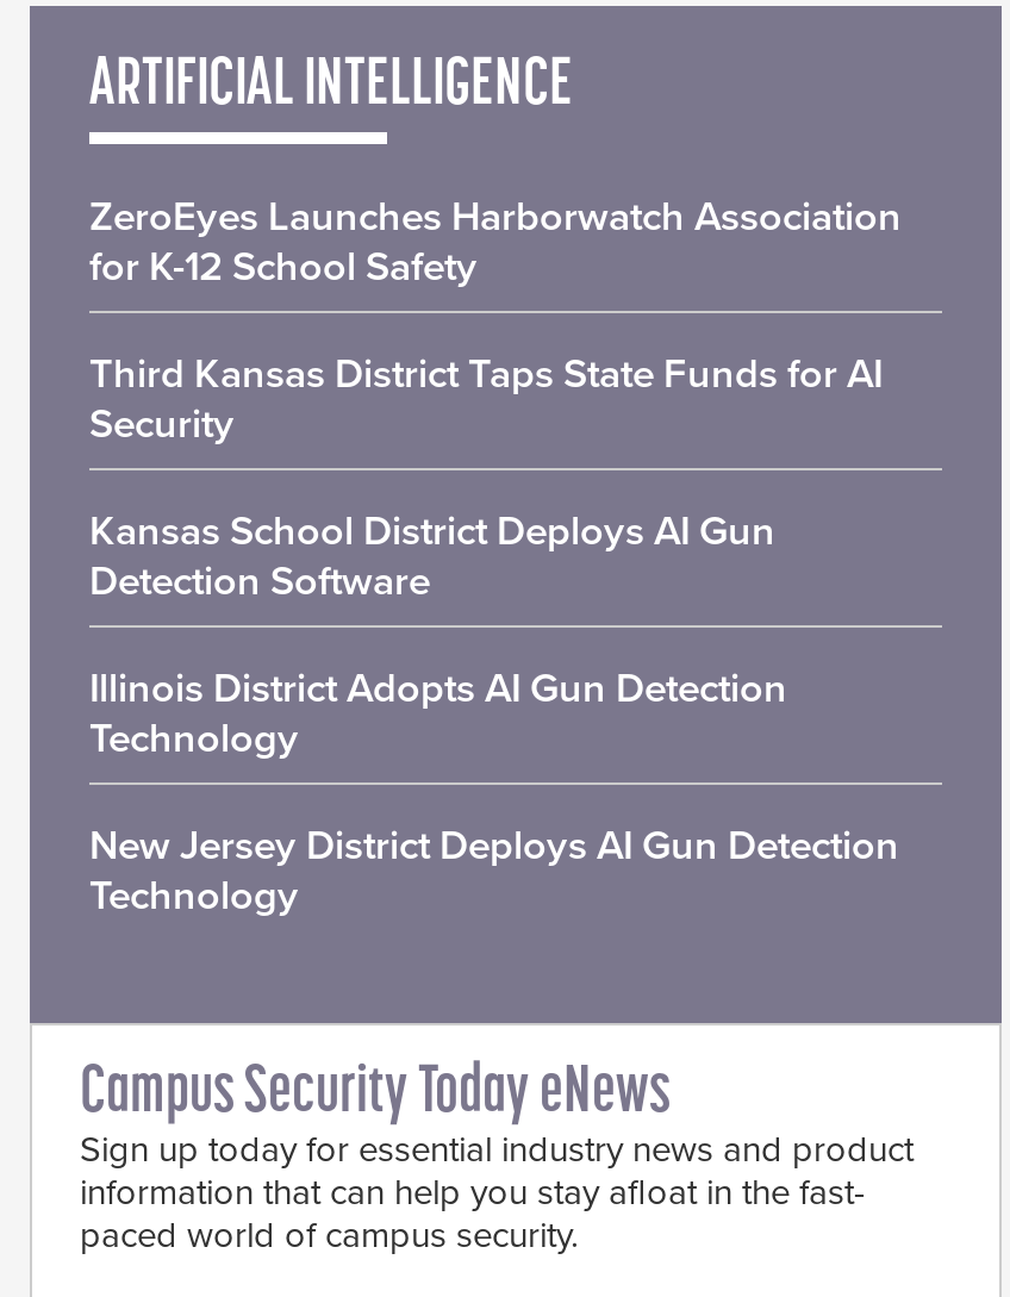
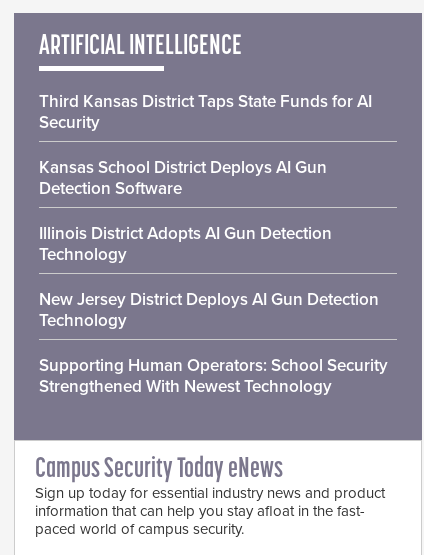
[89,193,902,293] ZeroEyes Launches Harborwatch Association | for K-12 School Safety -> none
moved [89,350,899,922] -> [39,91,379,331]: Third Kansas District Taps State Funds for AI | Security | Kansas School District Deploys AI Gun | Detection Software | Illinois District Adopts AI Gun Detection | Technology | New Jersey District Deploys AI Gun Detection | Technology
none -> [39,355,388,397] Supporting Human Operators: School Security | Strengthened With Newest Technology

